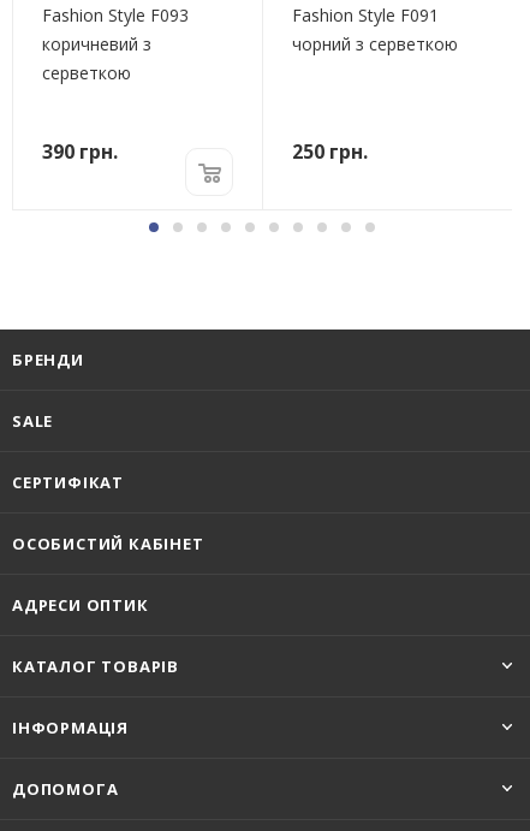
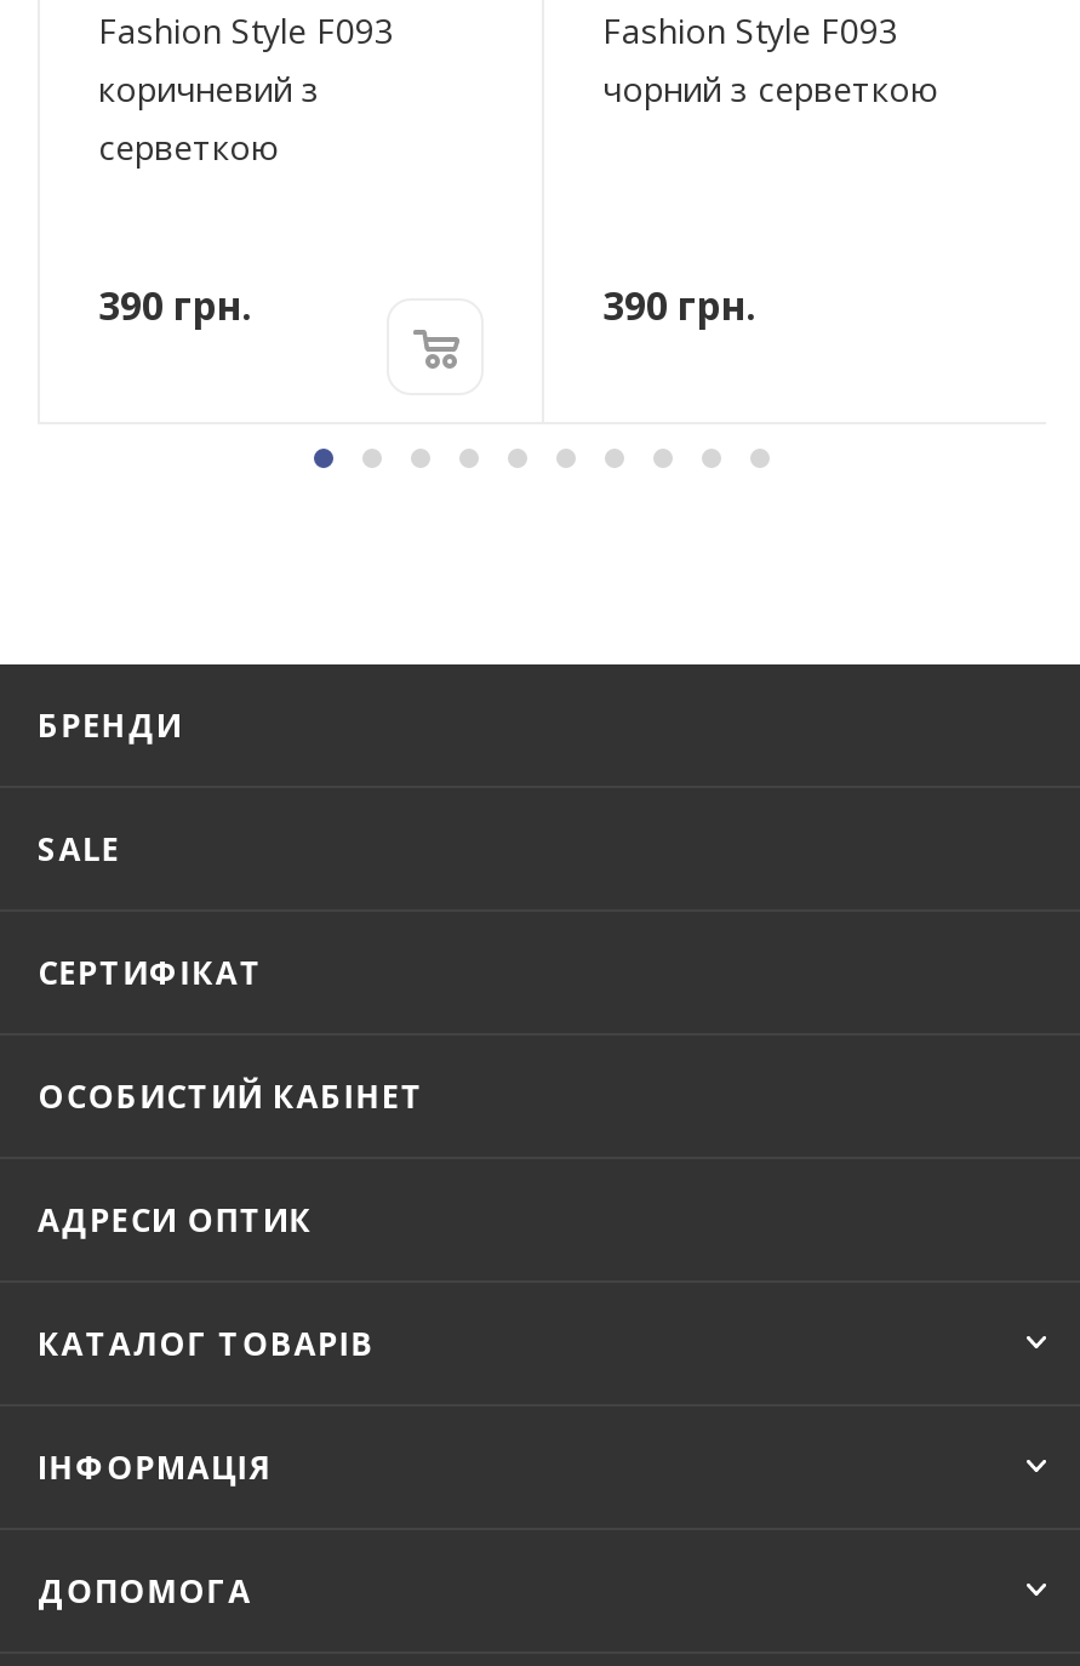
[292,4,439,27] Fashion Style F091 -> [602,8,898,54] Fashion Style F093
[292,139,368,165] 250 грн. -> [602,279,755,333] 390 грн.

